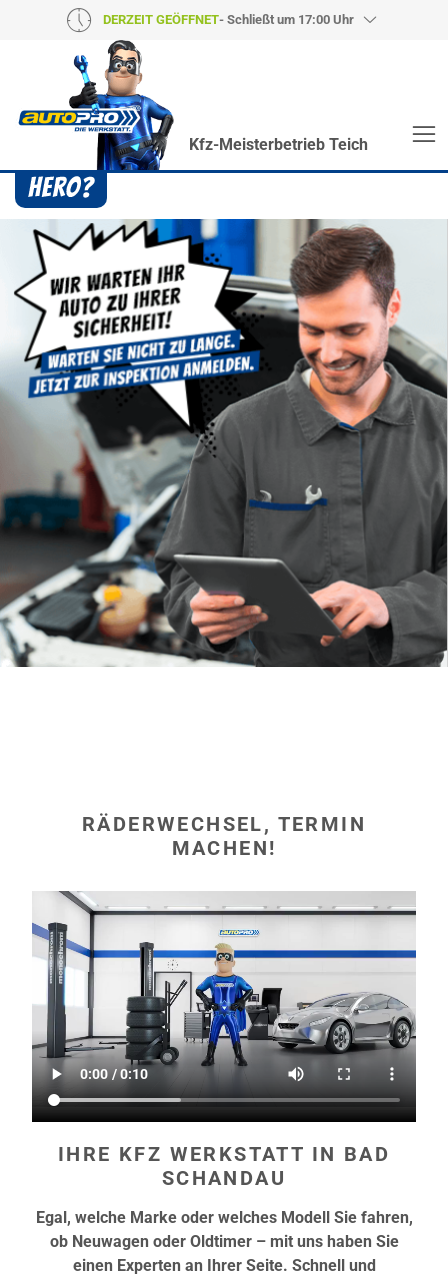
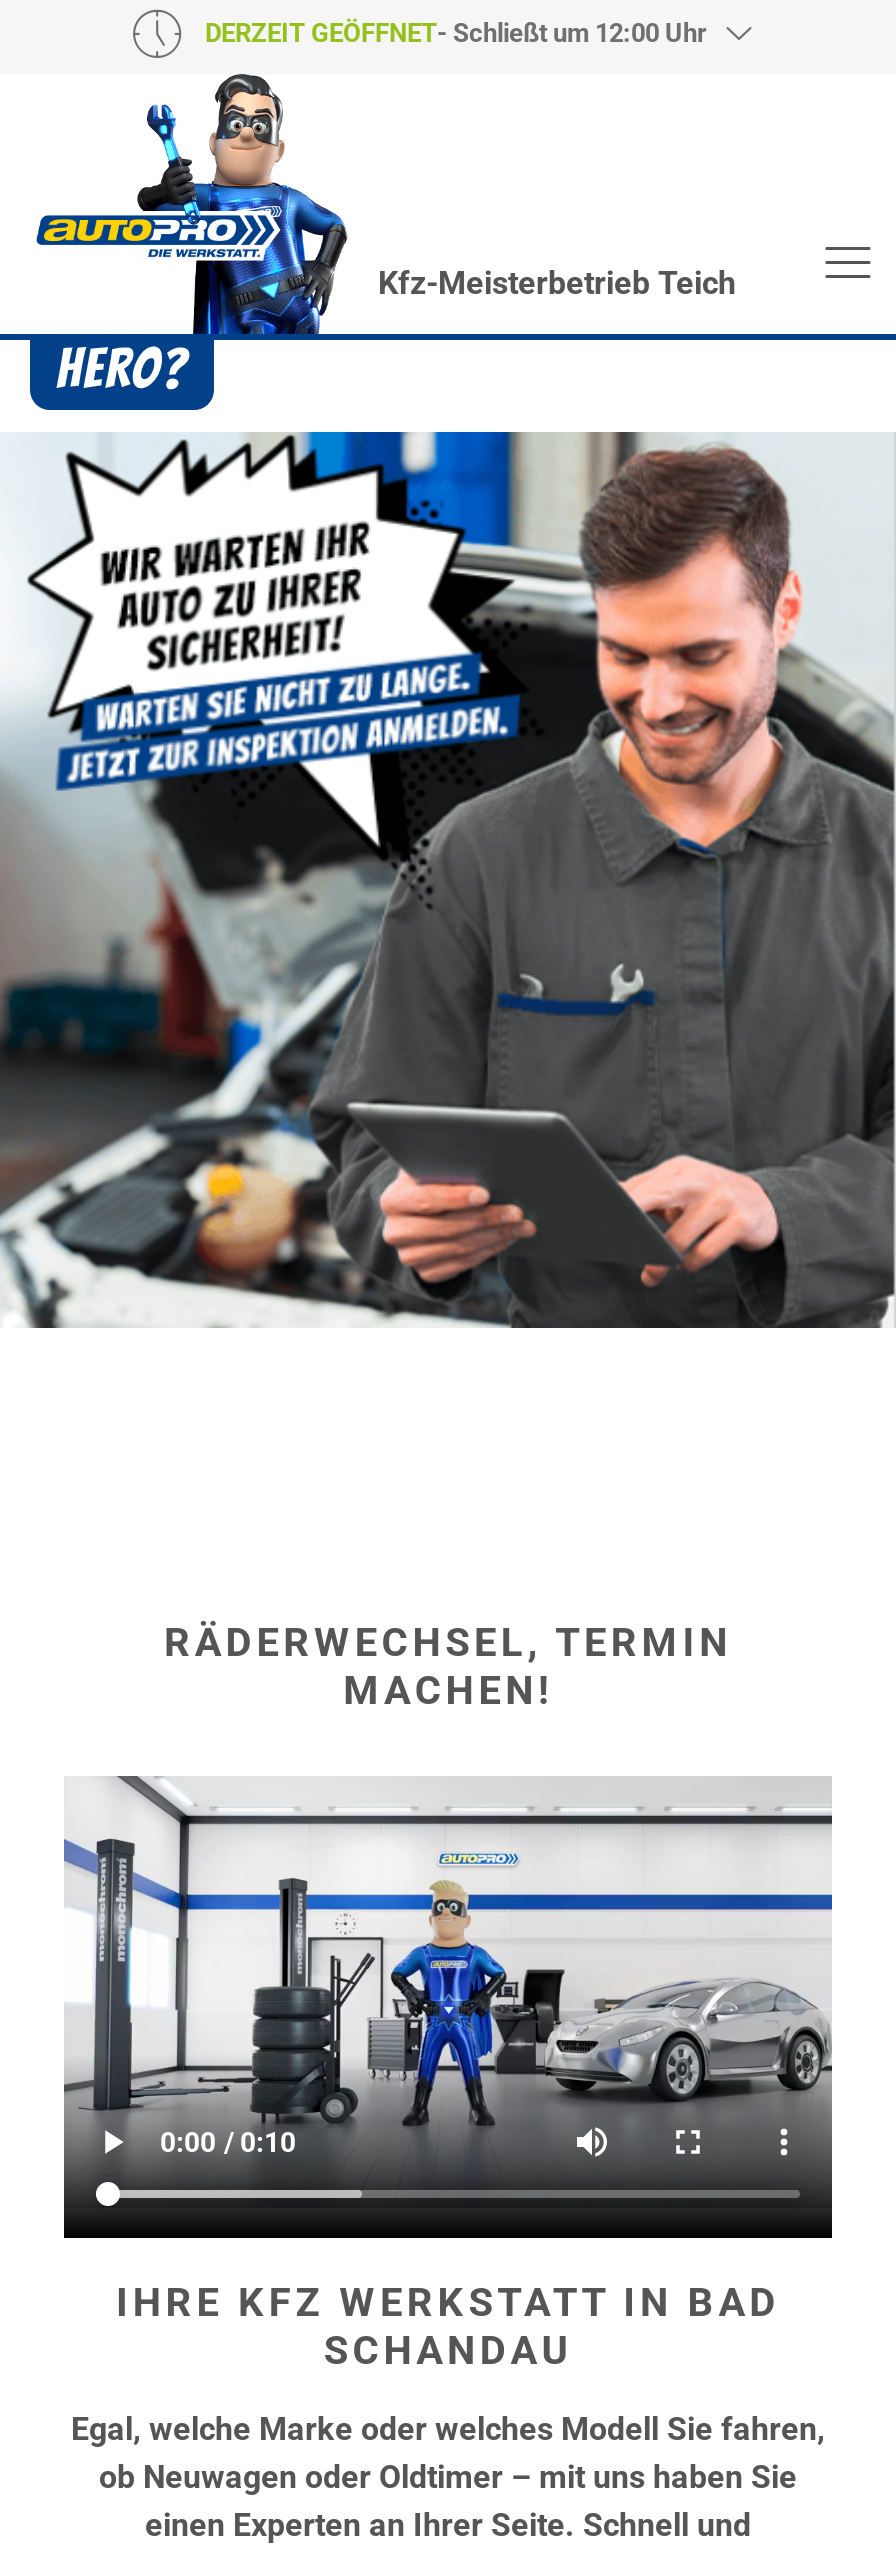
[102,12,353,27] DERZEIT GEÖFFNET- Schließt um 17:00 Uhr -> [205,18,707,48] DERZEIT GEÖFFNET- Schließt um 12:00 Uhr

